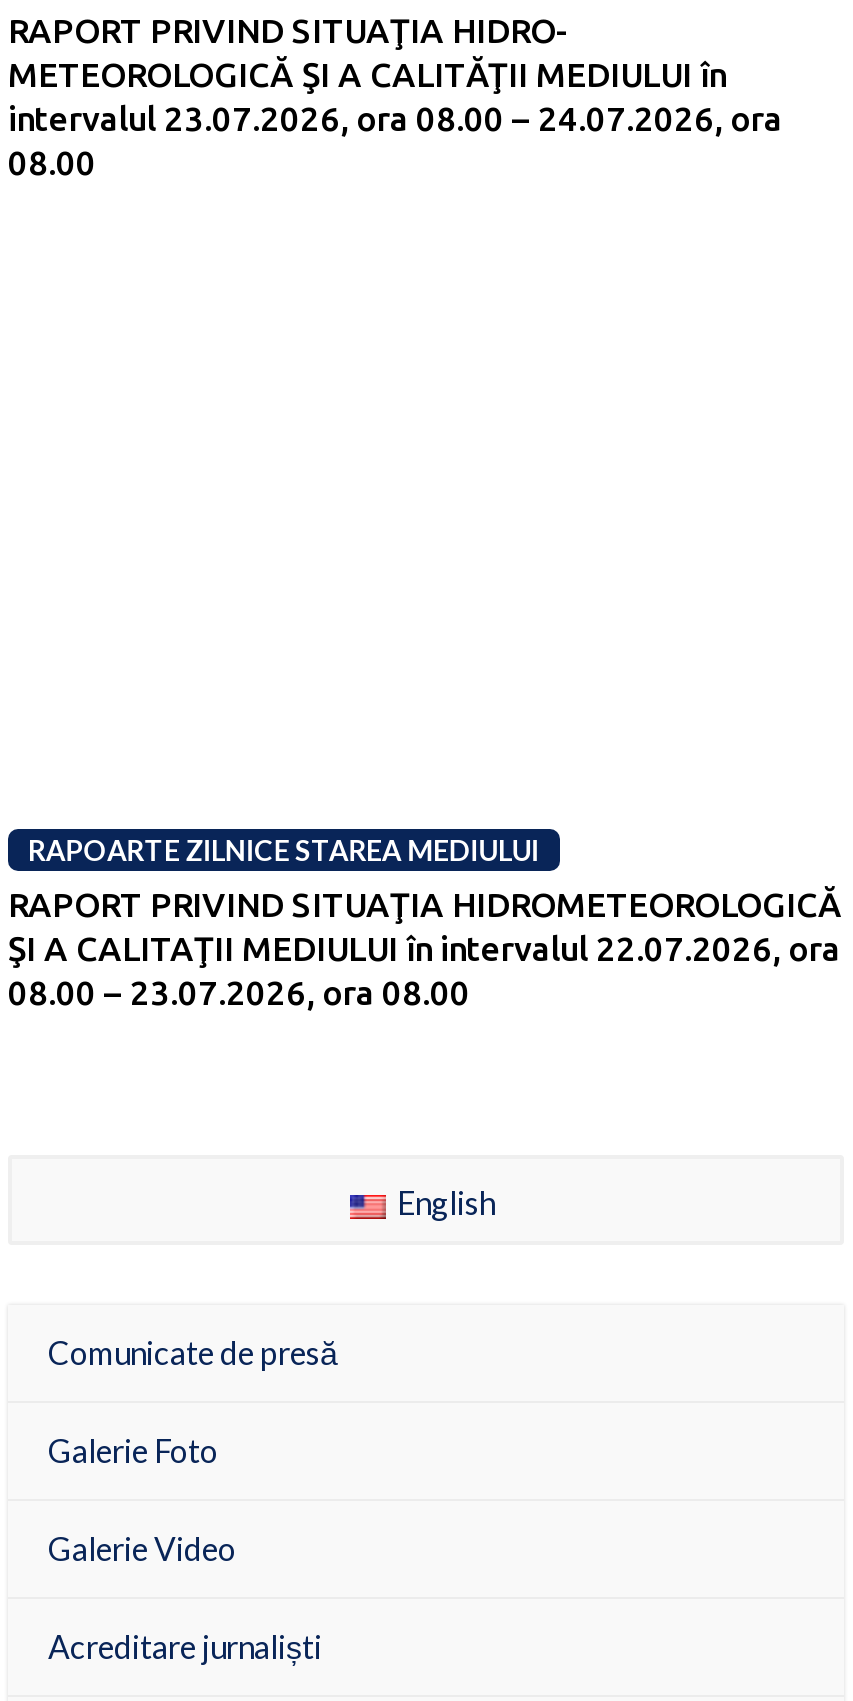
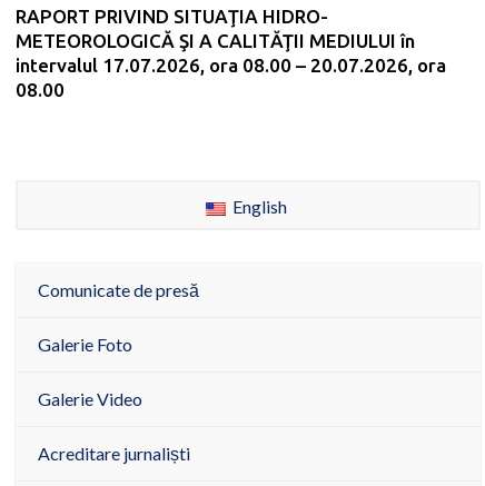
[8,98,782,136] intervalul 23.07.2026, ora 08.00 – 24.07.2026, ora -> [16,55,446,76] intervalul 17.07.2026, ora 08.00 – 20.07.2026, ora
[8,834,842,1012] RAPOARTE ZILNICE STAREA MEDIULUI | RAPORT PRIVIND SITUAŢIA HIDROMETEOROLOGICĂ | ŞI A CALITAŢII MEDIULUI în intervalul 22.07.2026, ora | 08.00 – 23.07.2026, ora 08.00 -> none

